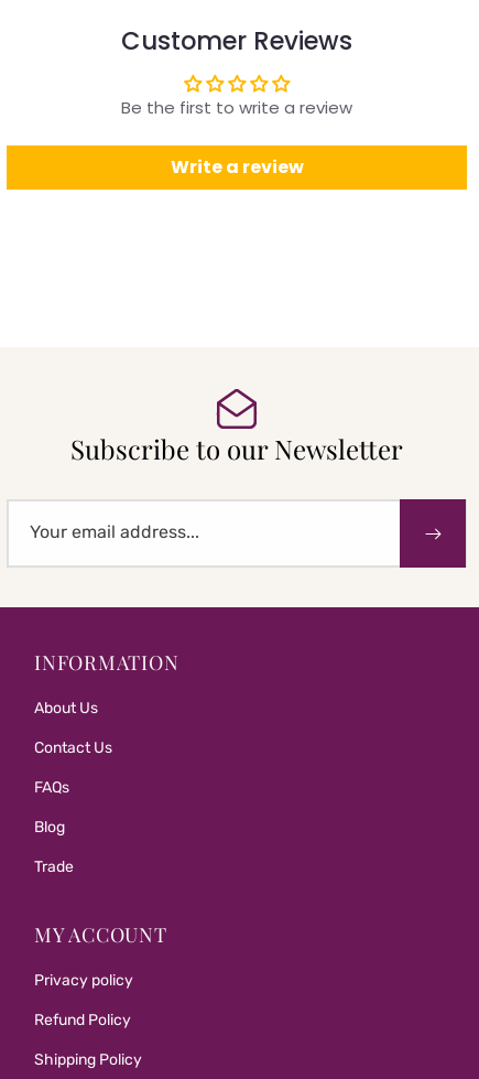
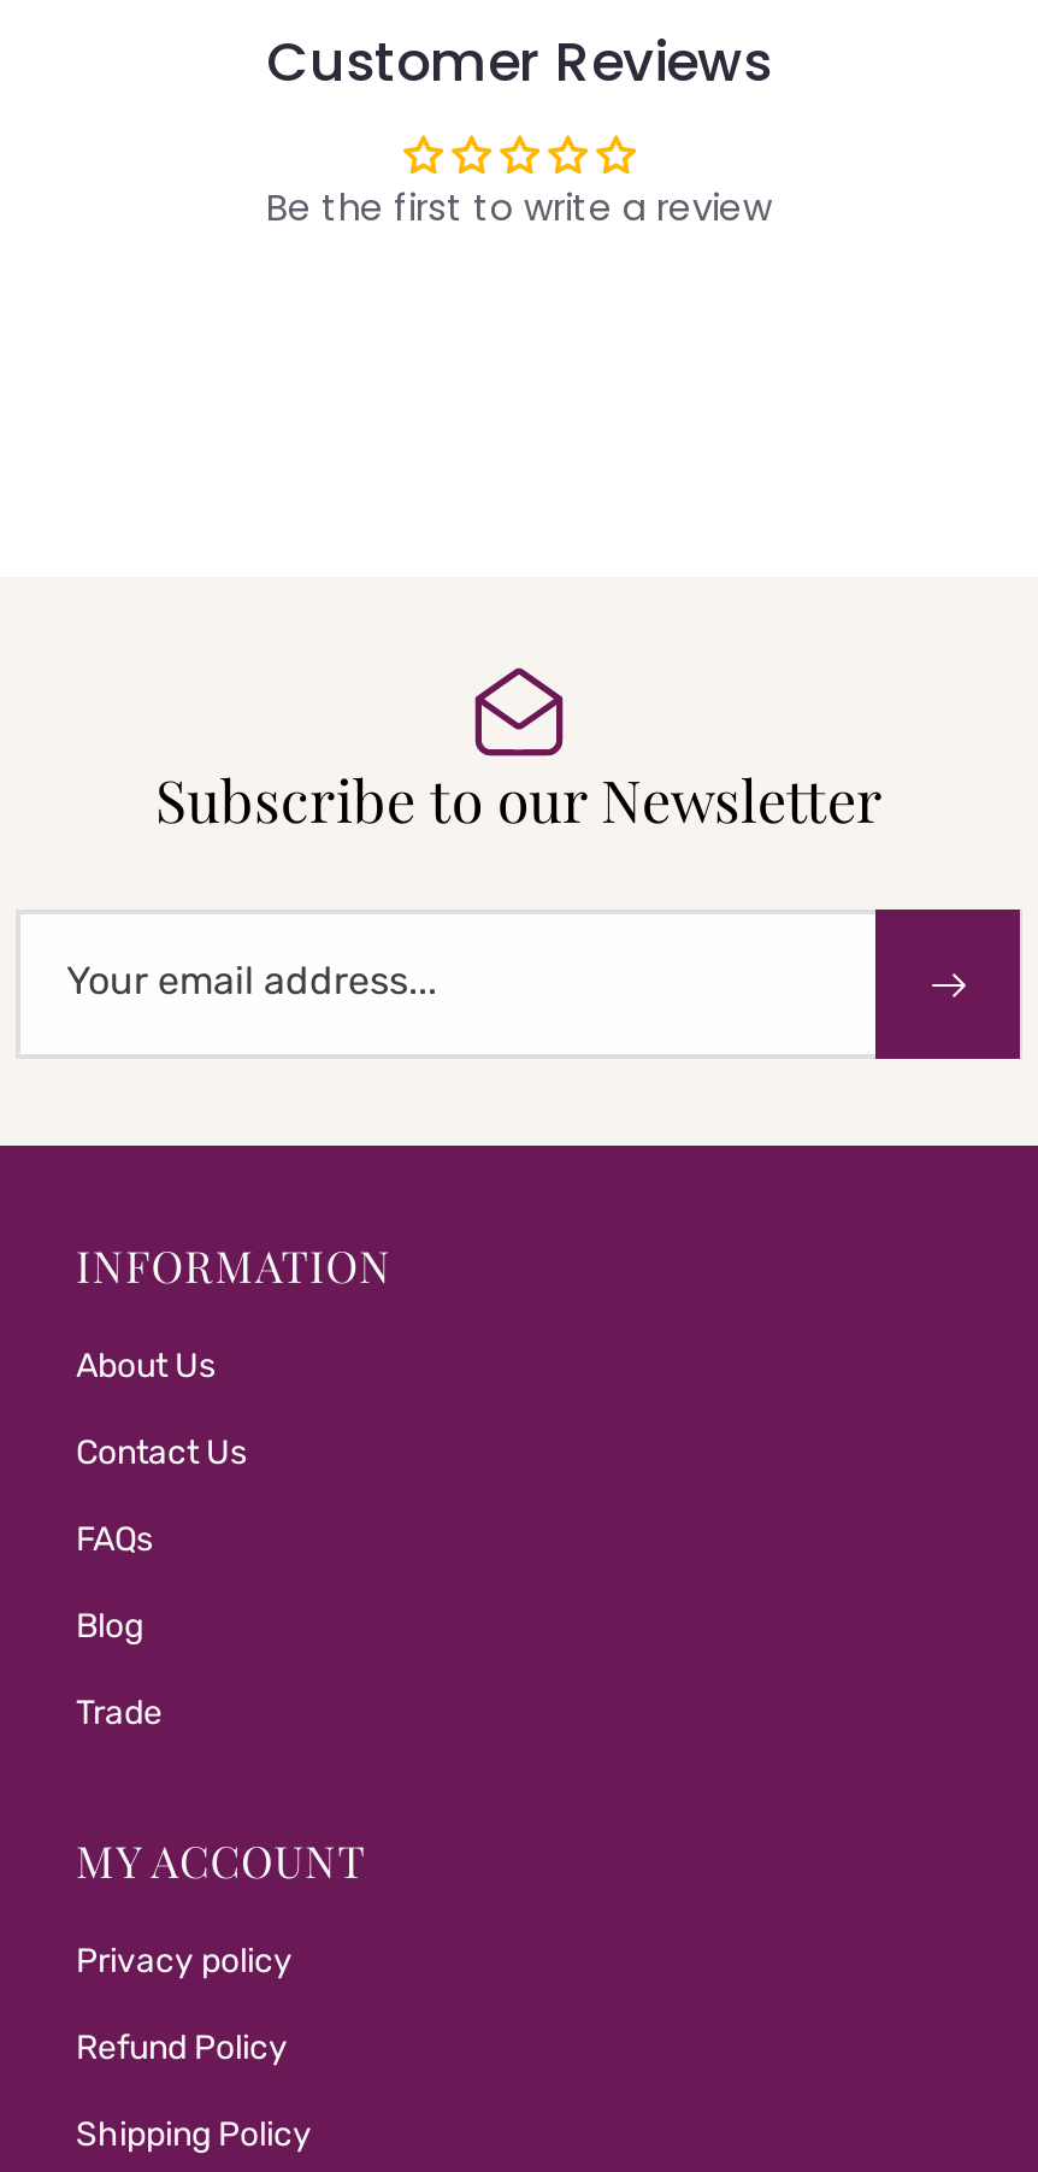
[170,154,303,180] Write a review -> none

